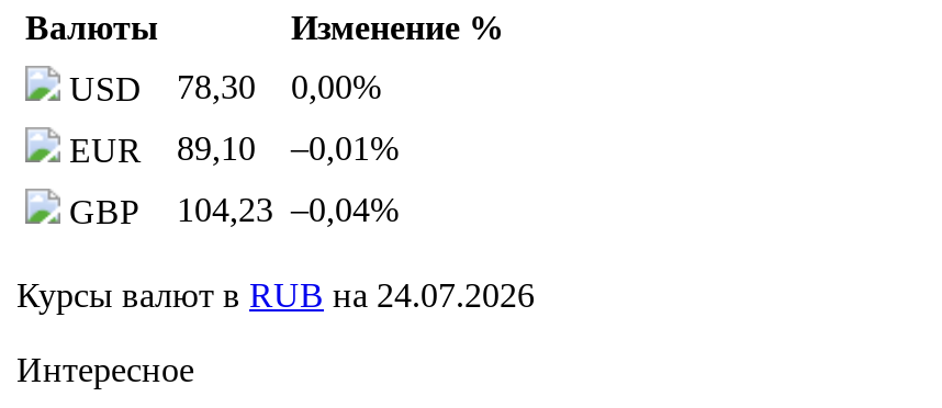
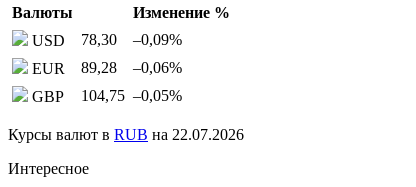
[60,68,381,107] USD 78,30 0,00% -> [28,31,182,49] USD 78,30 –0,09%
[177,129,256,166] 89,10 -> [81,59,117,76] 89,28
[291,129,399,166] –0,01% -> [133,59,182,76] –0,06%
[60,190,399,230] GBP 104,23 –0,04% -> [28,87,182,105] GBP 104,75 –0,05%
[16,276,535,313] Курсы валют в RUB на 24.07.2026 -> [8,126,244,143] Курсы валют в RUB на 22.07.2026

